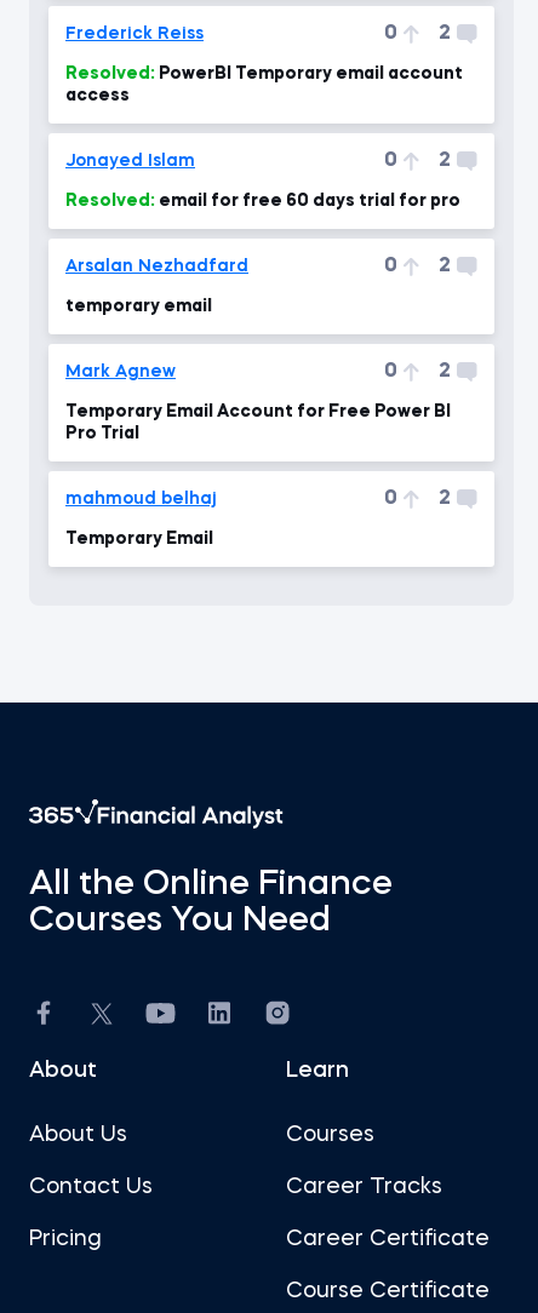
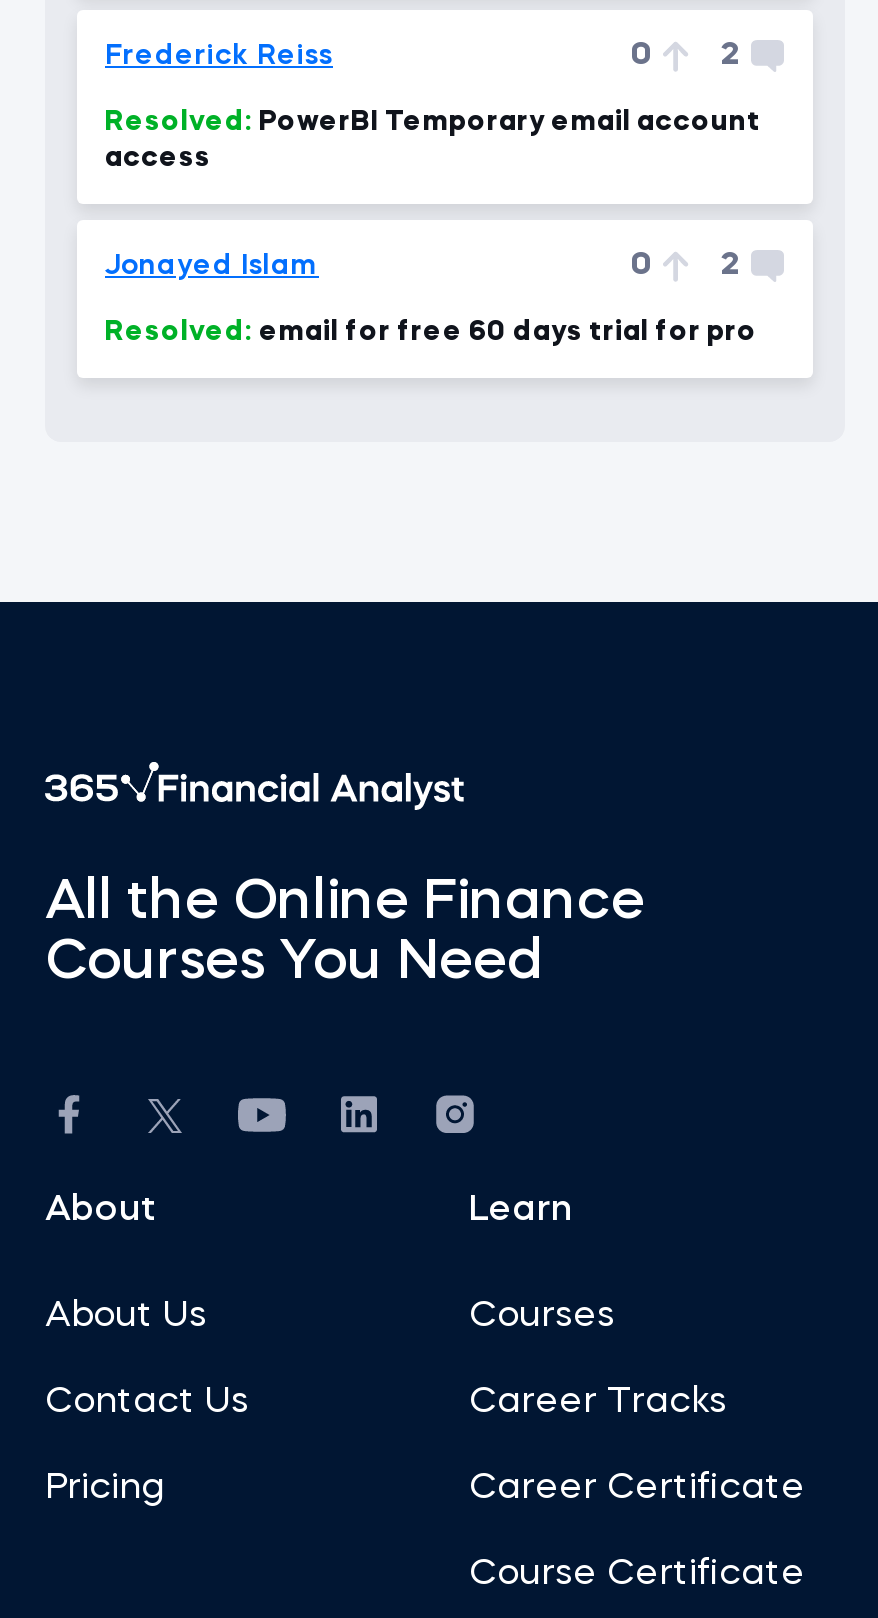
[65,257,456,315] Arsalan Nezhadfard | 0 | 2 | temporary email -> none
[65,362,456,442] Mark Agnew | 0 | 2 | Temporary Email Account for Free Power BI | Pro Trial -> none
[65,489,456,547] mahmoud belhaj | 0 | 2 | Temporary Email -> none

